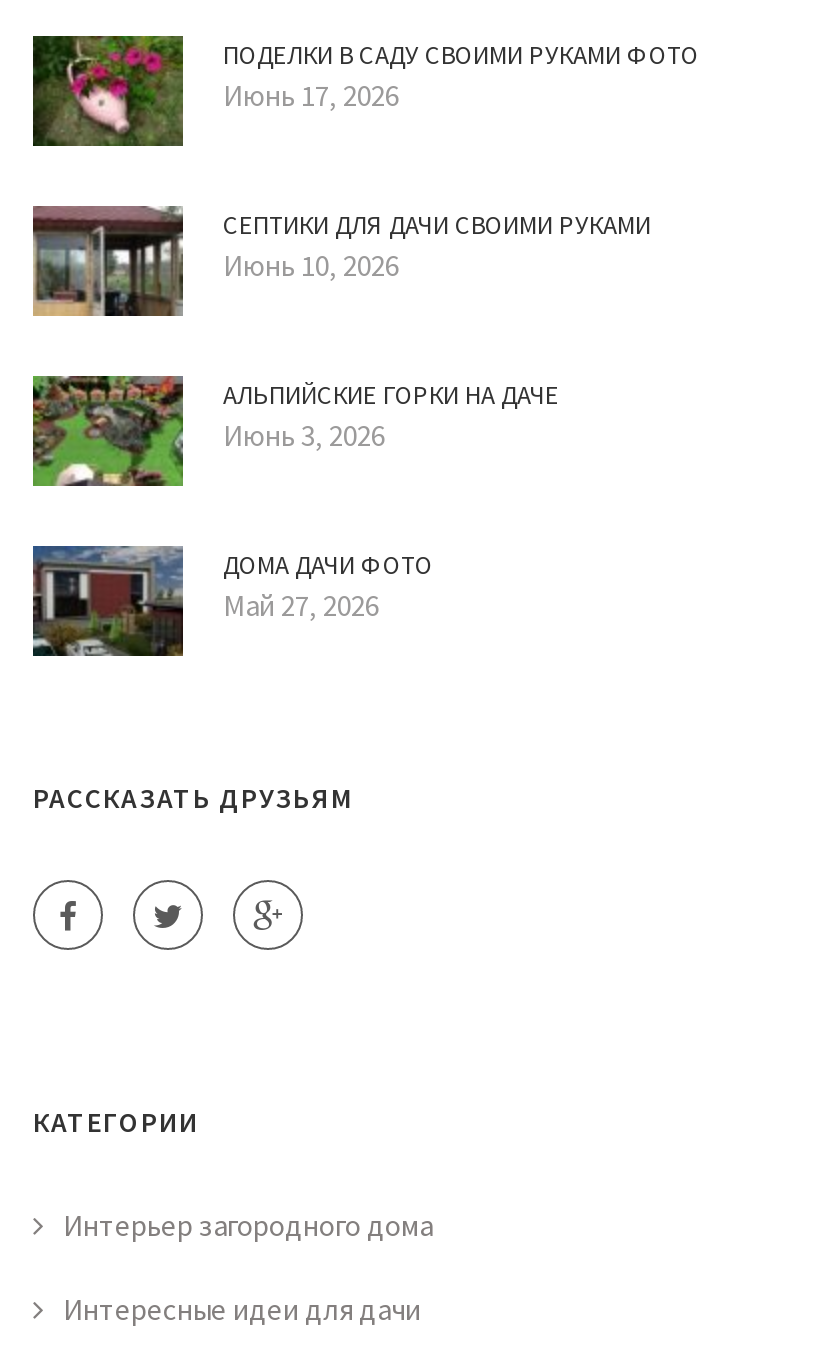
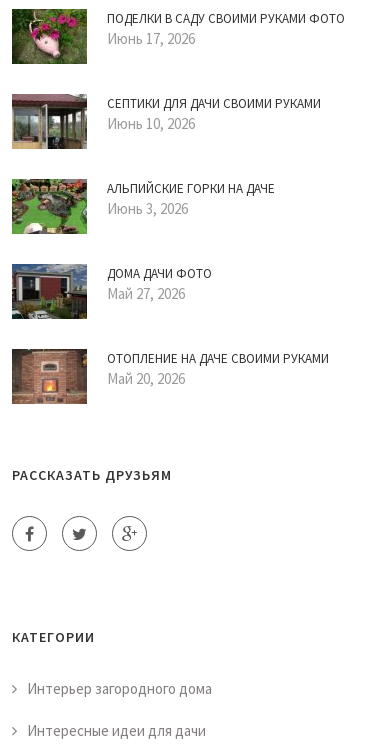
none -> [11,348,329,405] [image] | ОТОПЛЕНИЕ НА ДАЧЕ СВОИМИ РУКАМИ | Май 20, 2026

